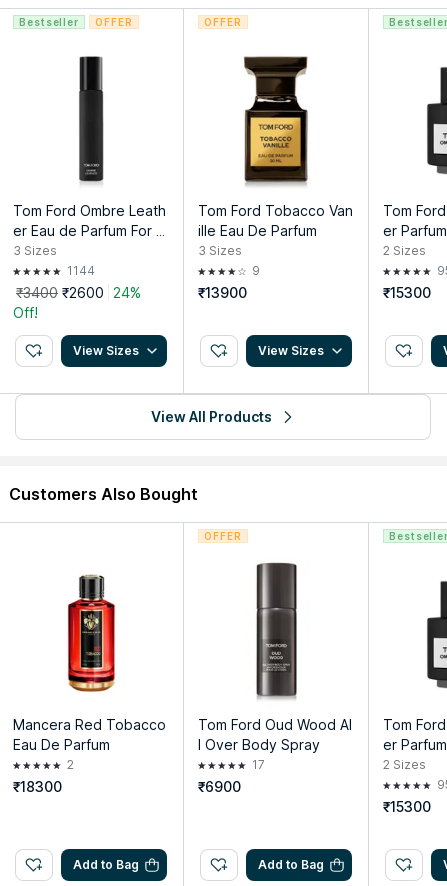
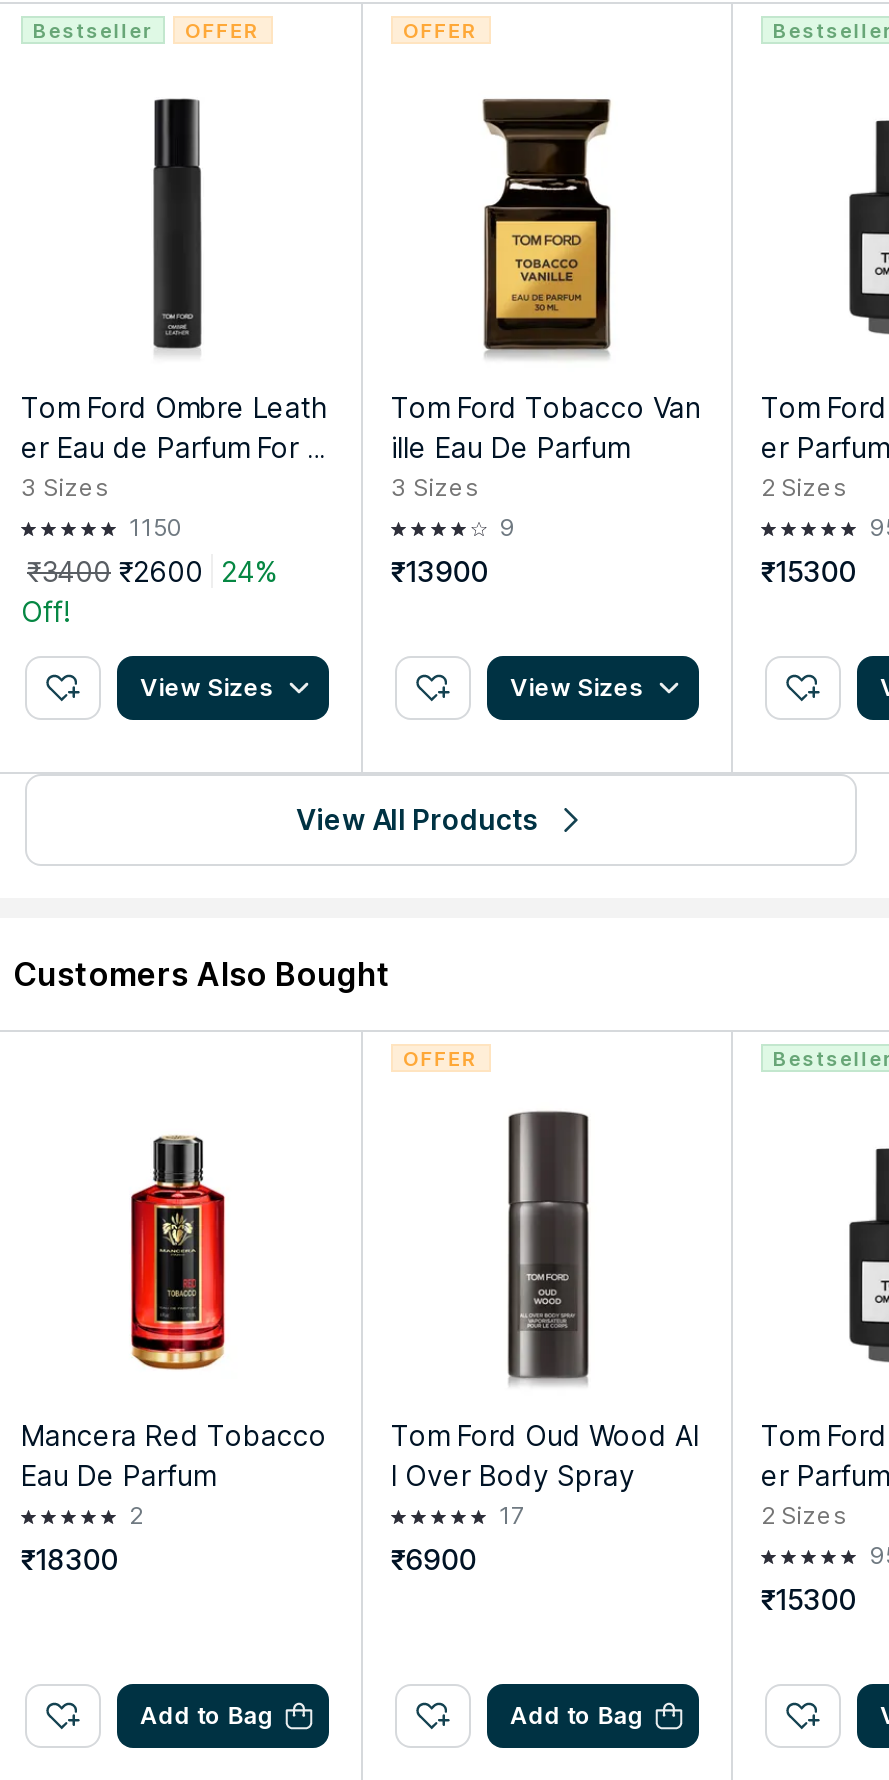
[67,263,95,278] 1144 -> [129,512,183,542] 1150

